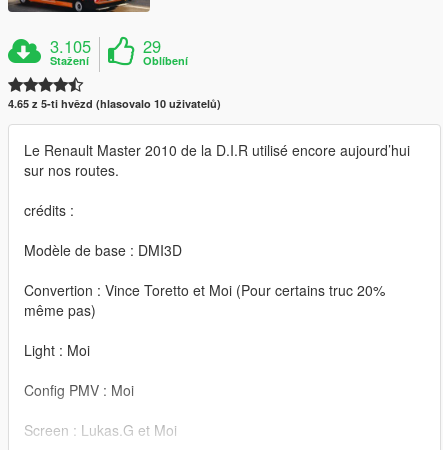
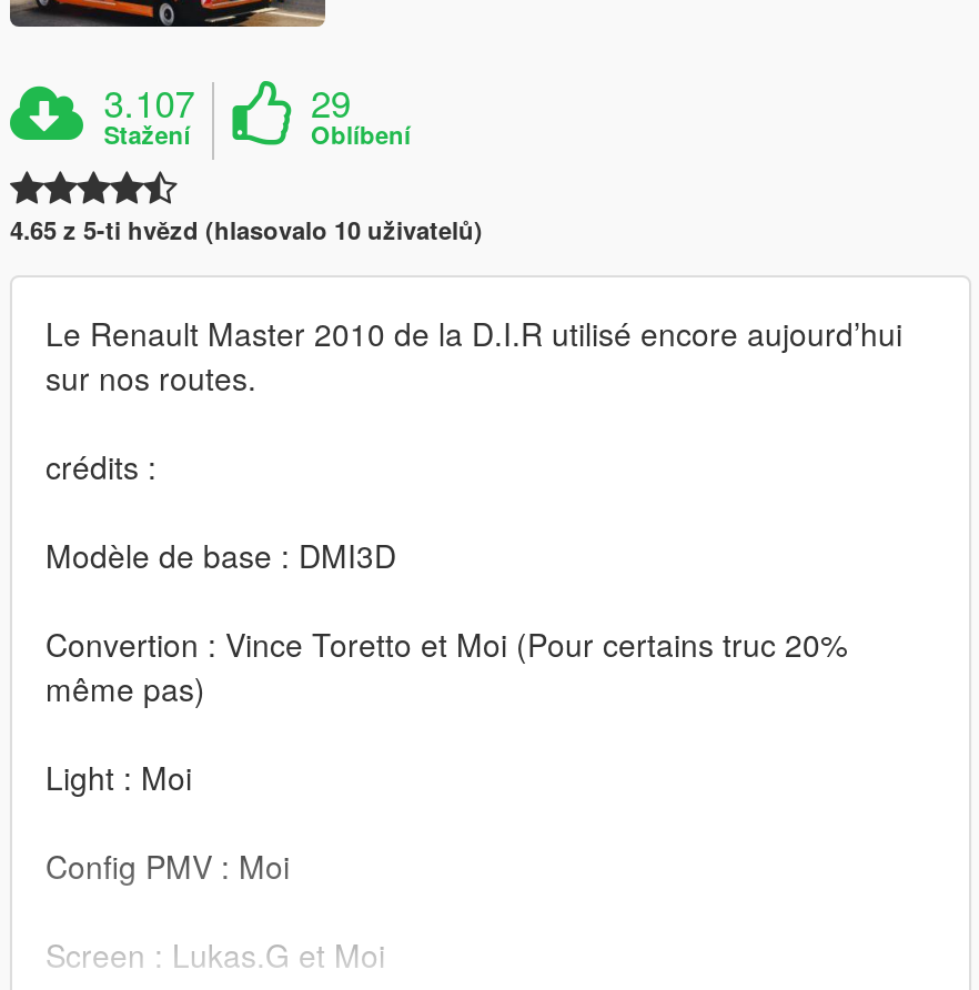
[50,34,91,58] 3.105 -> [104,76,195,129] 3.107

